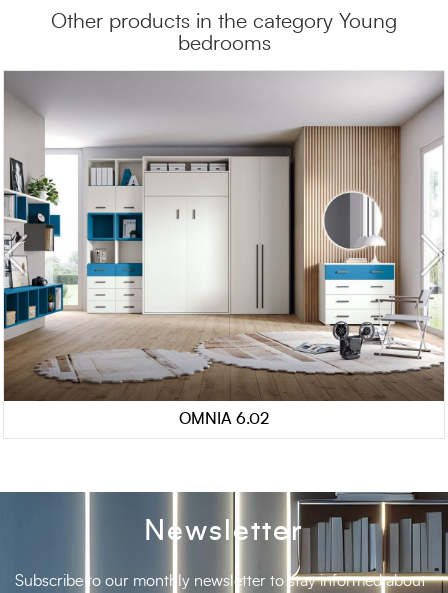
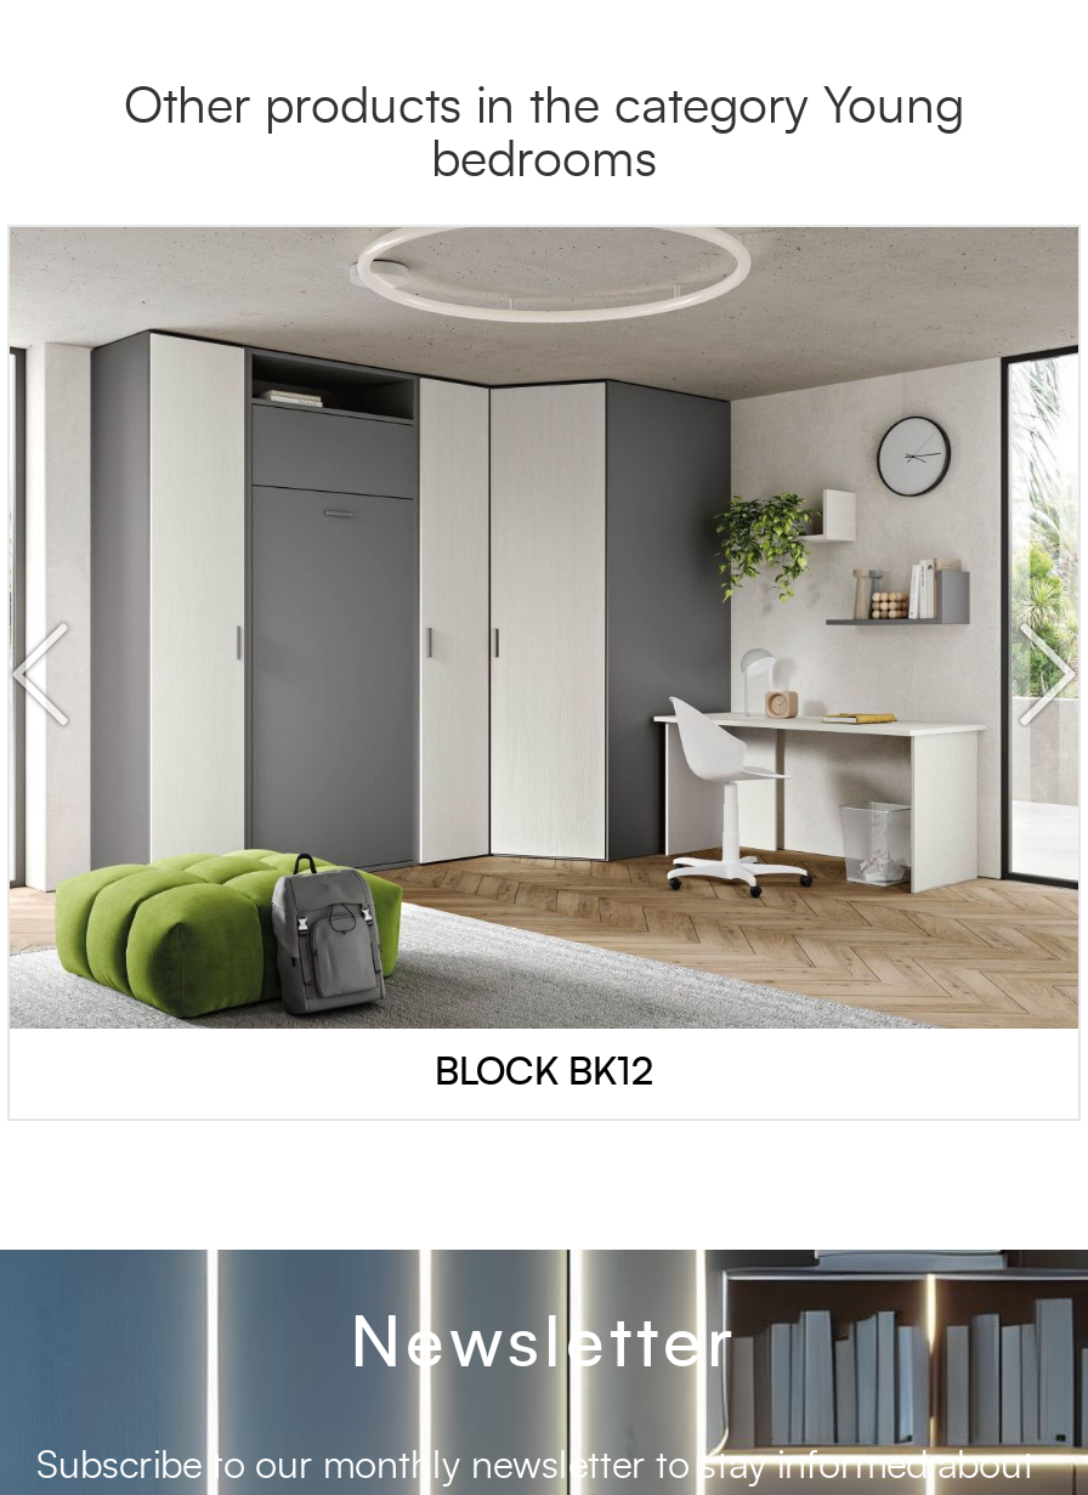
[3,71,445,427] [image] | OMNIA 6.02 -> [10,227,1081,1093] [image] | BLOCK BK12

